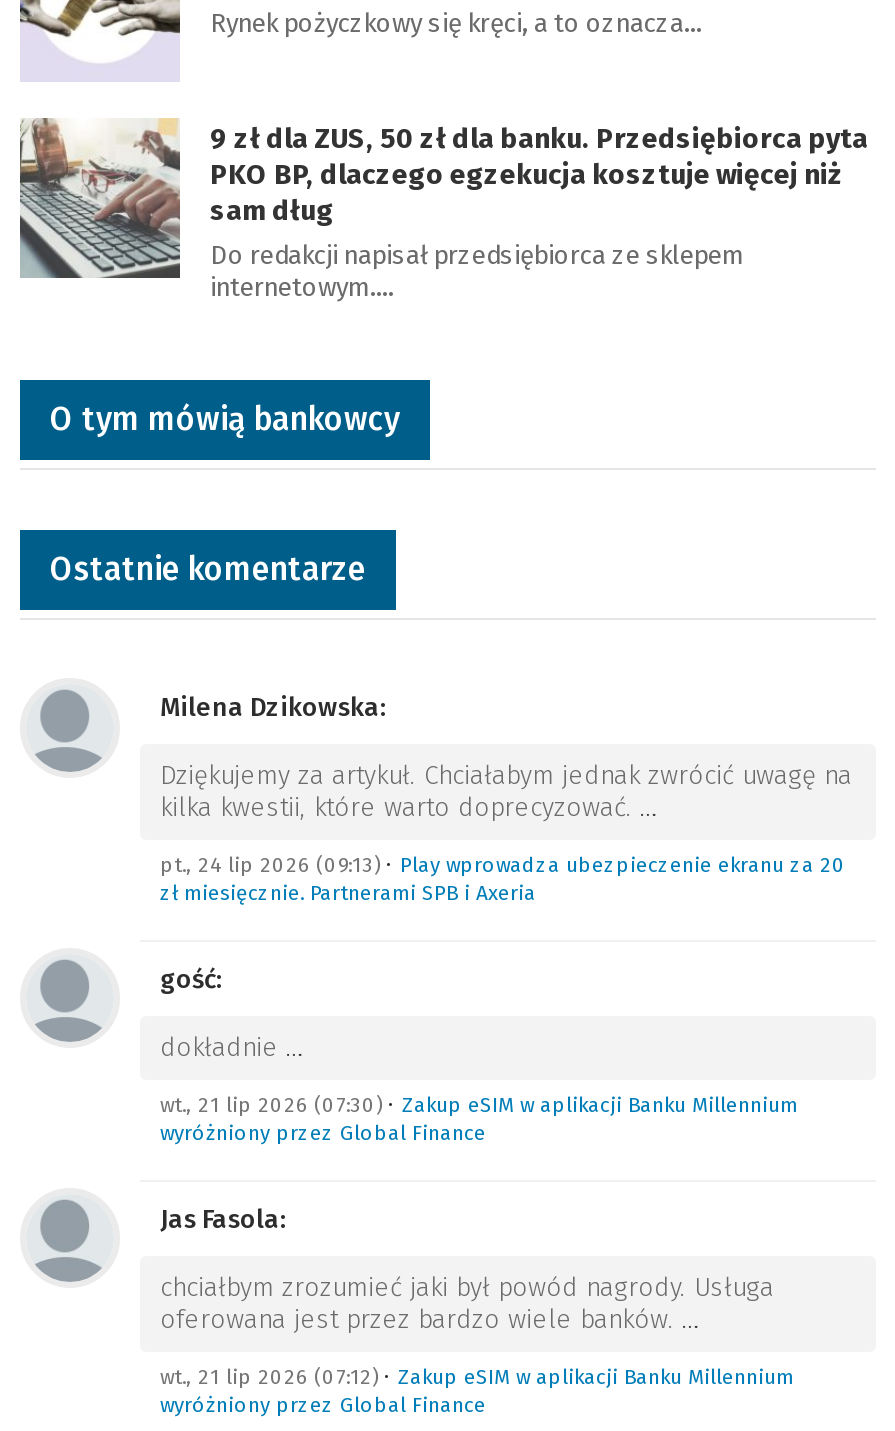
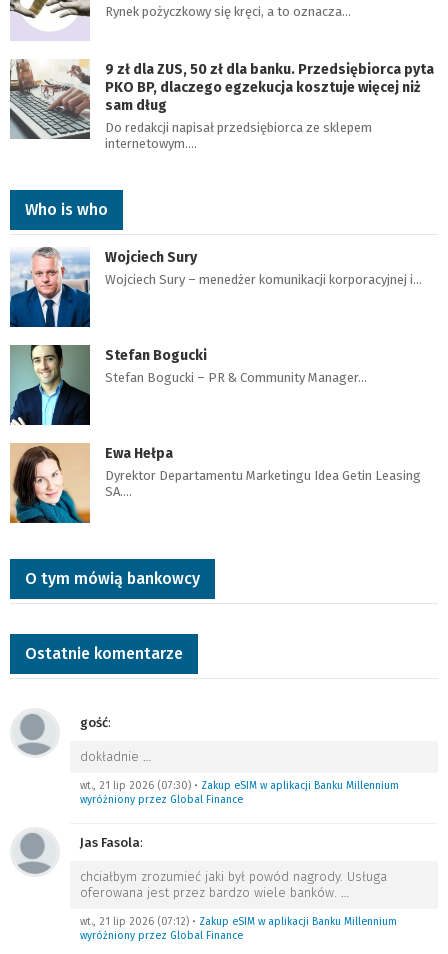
none -> [9,344,367,426] [image] | Stefan Bogucki | Stefan Bogucki – PR & Community Manager…
none -> [9,442,421,524] [image] | Ewa Hełpa | Dyrektor Departamentu Marketingu Idea Getin Leasing | SA.…
none -> [10,200,422,328] [image] | Who is who | Wojciech Sury | Wojciech Sury – menedżer komunikacji korporacyjnej i…
moved [50,400,400,588] -> [25,569,200,663]: O tym mówią bankowcy | Ostatnie komentarze
[160,692,852,906] Milena Dzikowska: | Dziękujemy za artykuł. Chciałabym jednak zwrócić uwagę na | kilka kwestii, które warto doprecyzować. … | pt., 24 lip 2026 (09:13) • Play wprowadza ubezpieczenie ekranu za 20 | zł miesięcznie. Partnerami SPB i Axeria -> none

